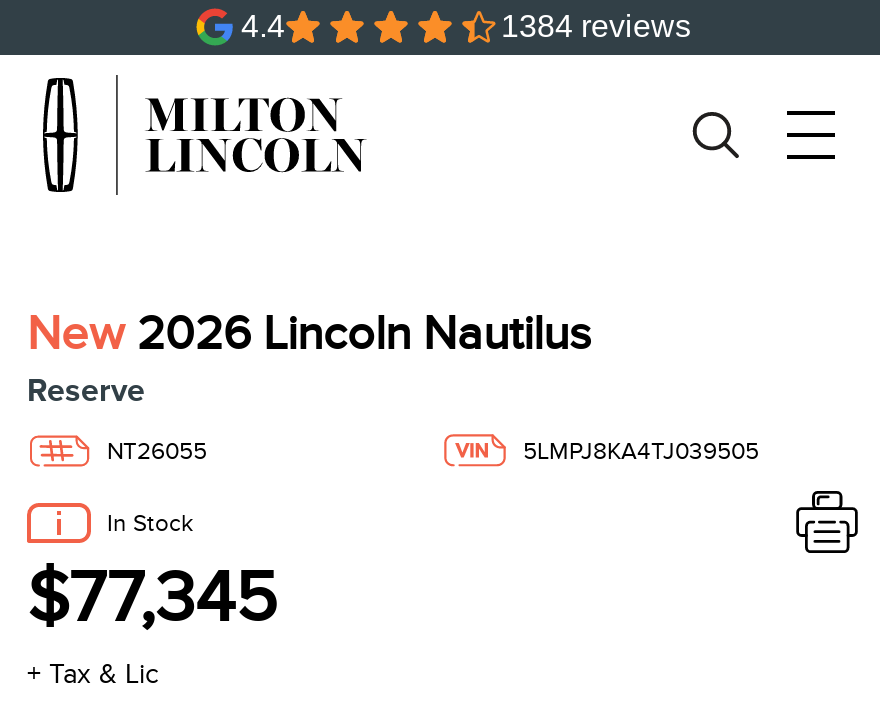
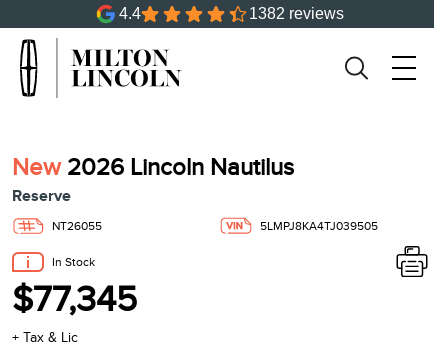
[501,9,691,43] 1384 reviews -> [249,5,344,22] 1382 reviews

